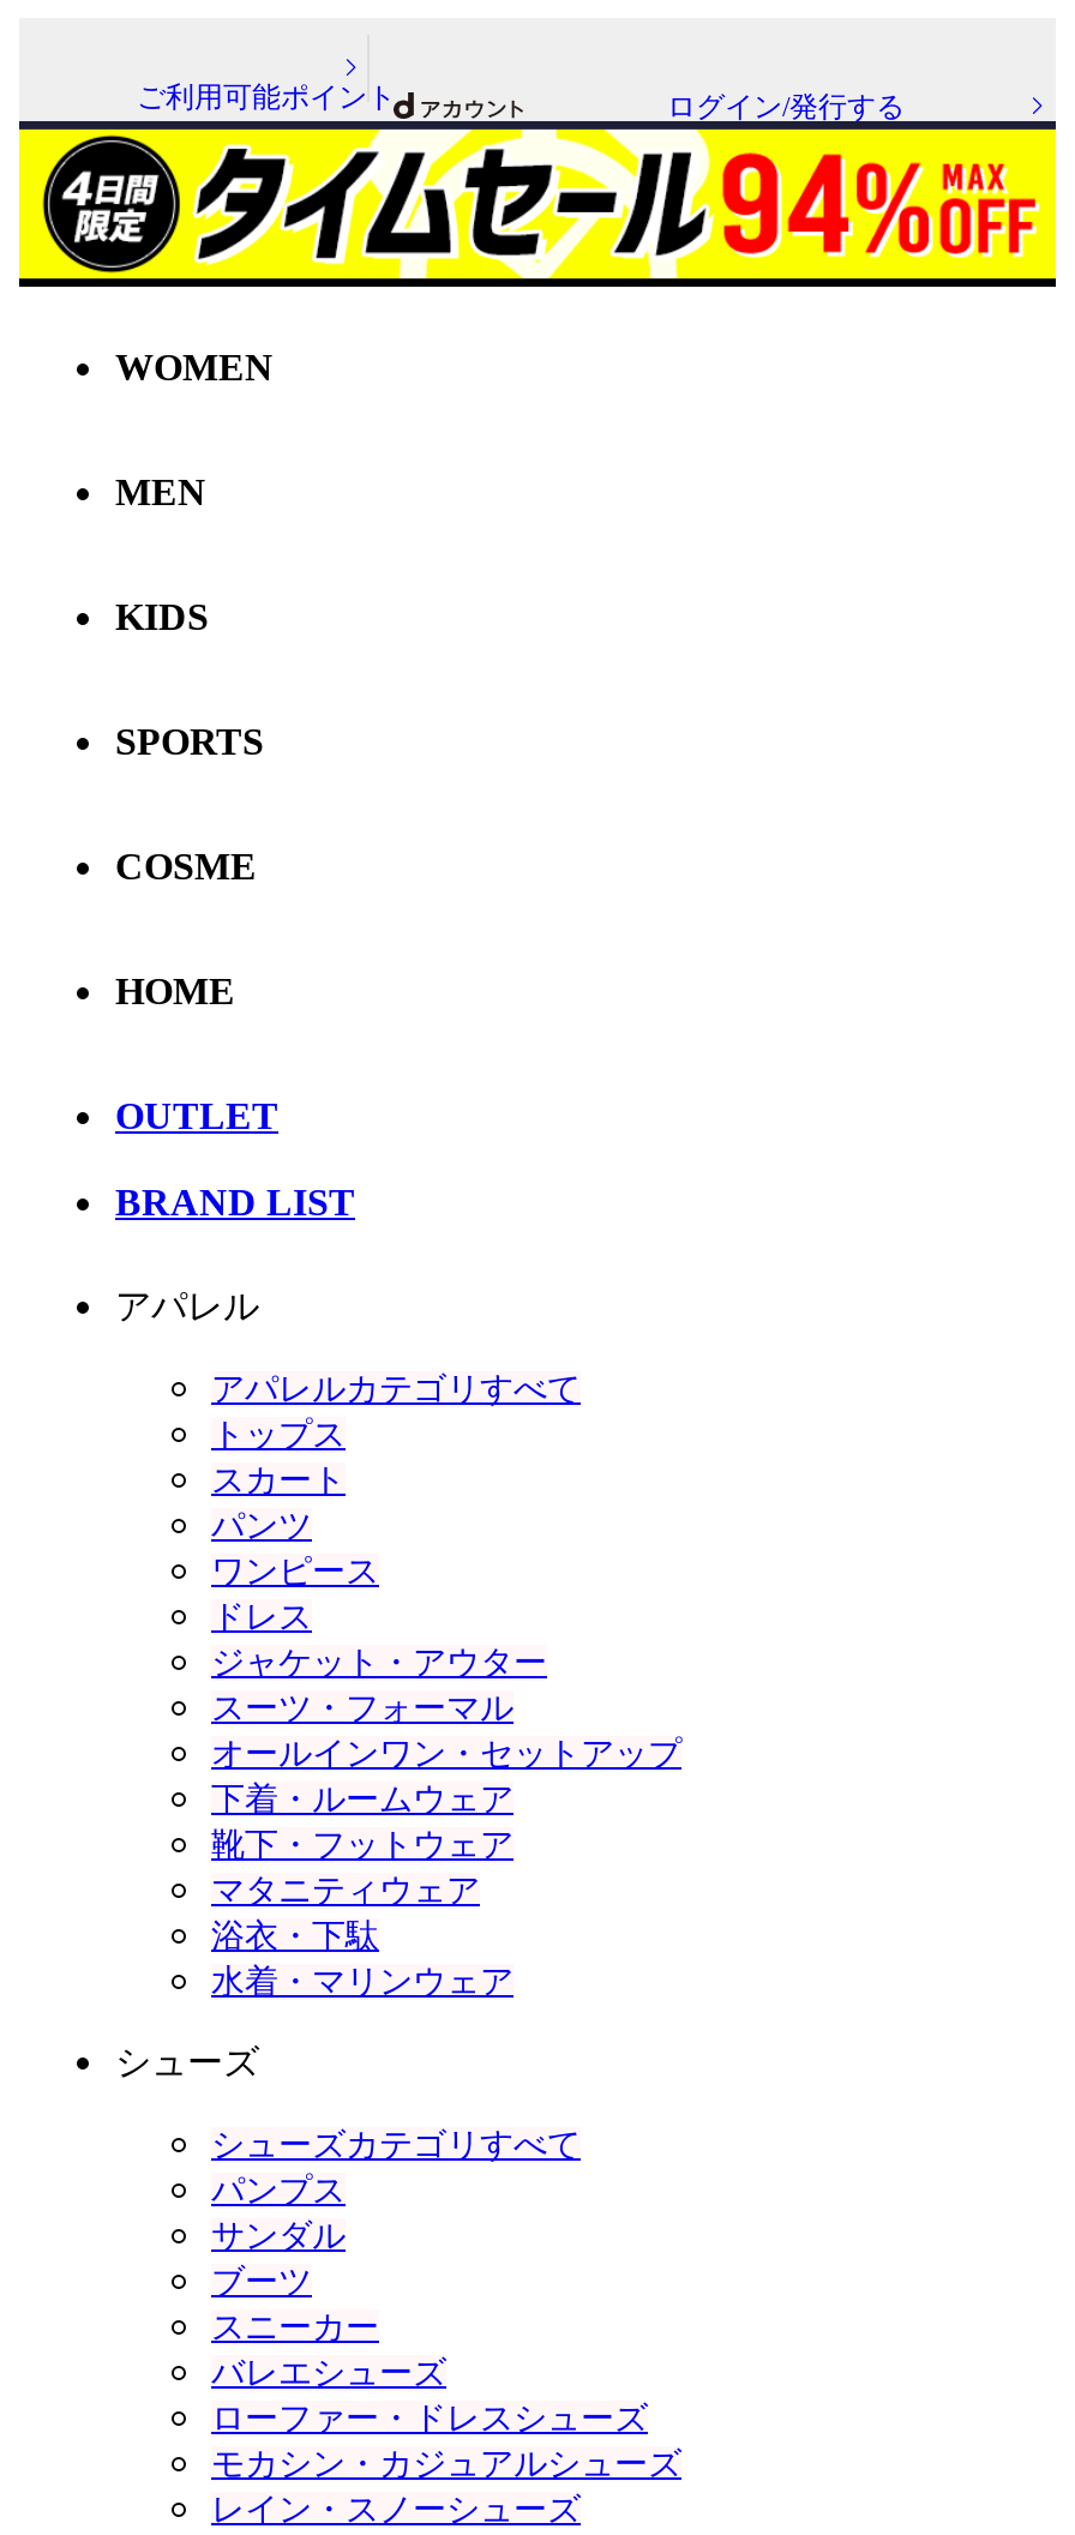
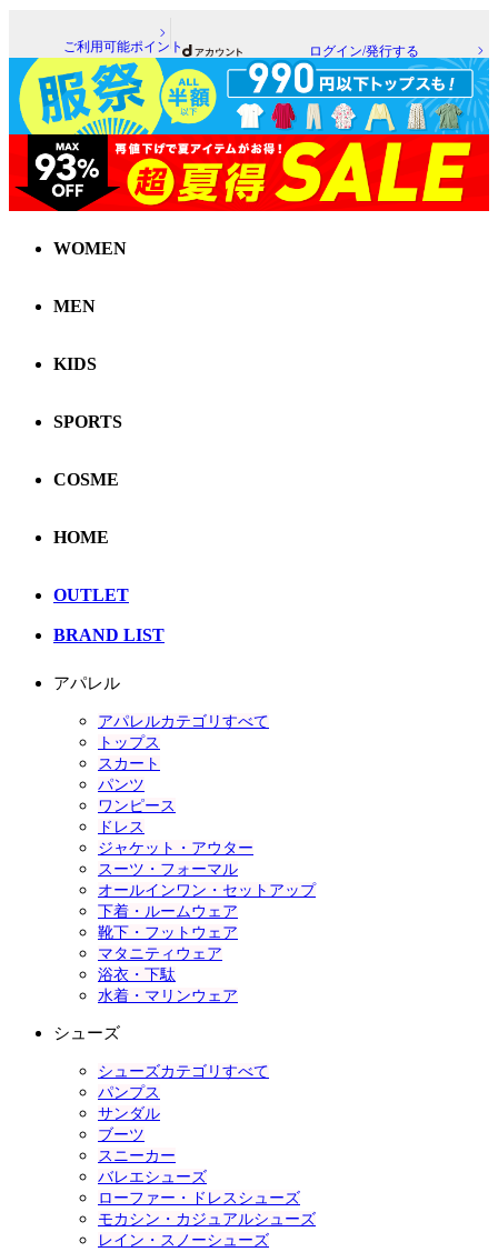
[17,119,1058,289] [image] -> [8,57,490,212] [image]

